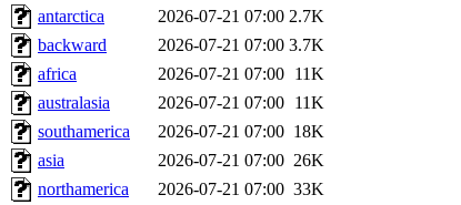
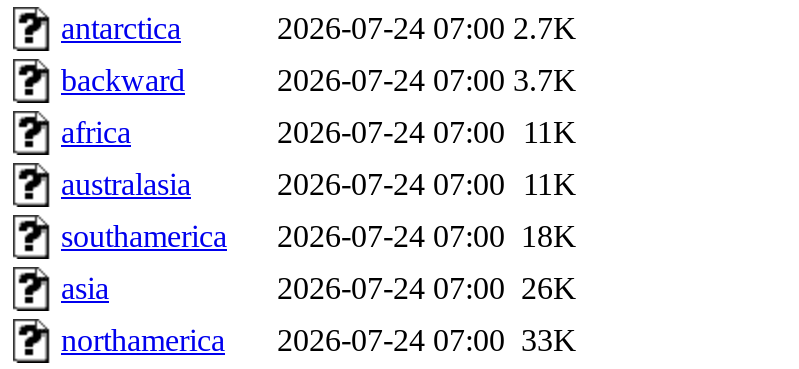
[158,7,324,26] 2026-07-21 07:00 2.7K -> [277,12,577,46] 2026-07-24 07:00 2.7K
[158,36,324,55] 2026-07-21 07:00 3.7K -> [277,64,577,98] 2026-07-24 07:00 3.7K
[158,65,324,84] 2026-07-21 07:00 11K -> [277,116,577,150] 2026-07-24 07:00 11K
[158,94,324,112] 2026-07-21 07:00 11K -> [277,168,577,202] 2026-07-24 07:00 11K
[38,122,324,141] southamerica 2026-07-21 07:00 18K -> [61,220,577,254] southamerica 2026-07-24 07:00 18K
[158,151,324,170] 2026-07-21 07:00 26K -> [277,272,577,306] 2026-07-24 07:00 26K
[38,180,324,199] northamerica 2026-07-21 07:00 33K -> [61,324,577,358] northamerica 2026-07-24 07:00 33K

